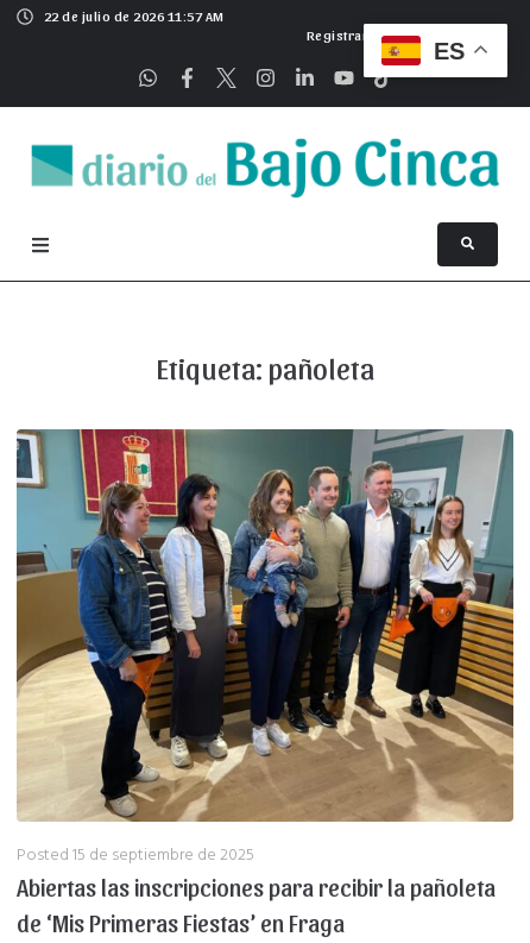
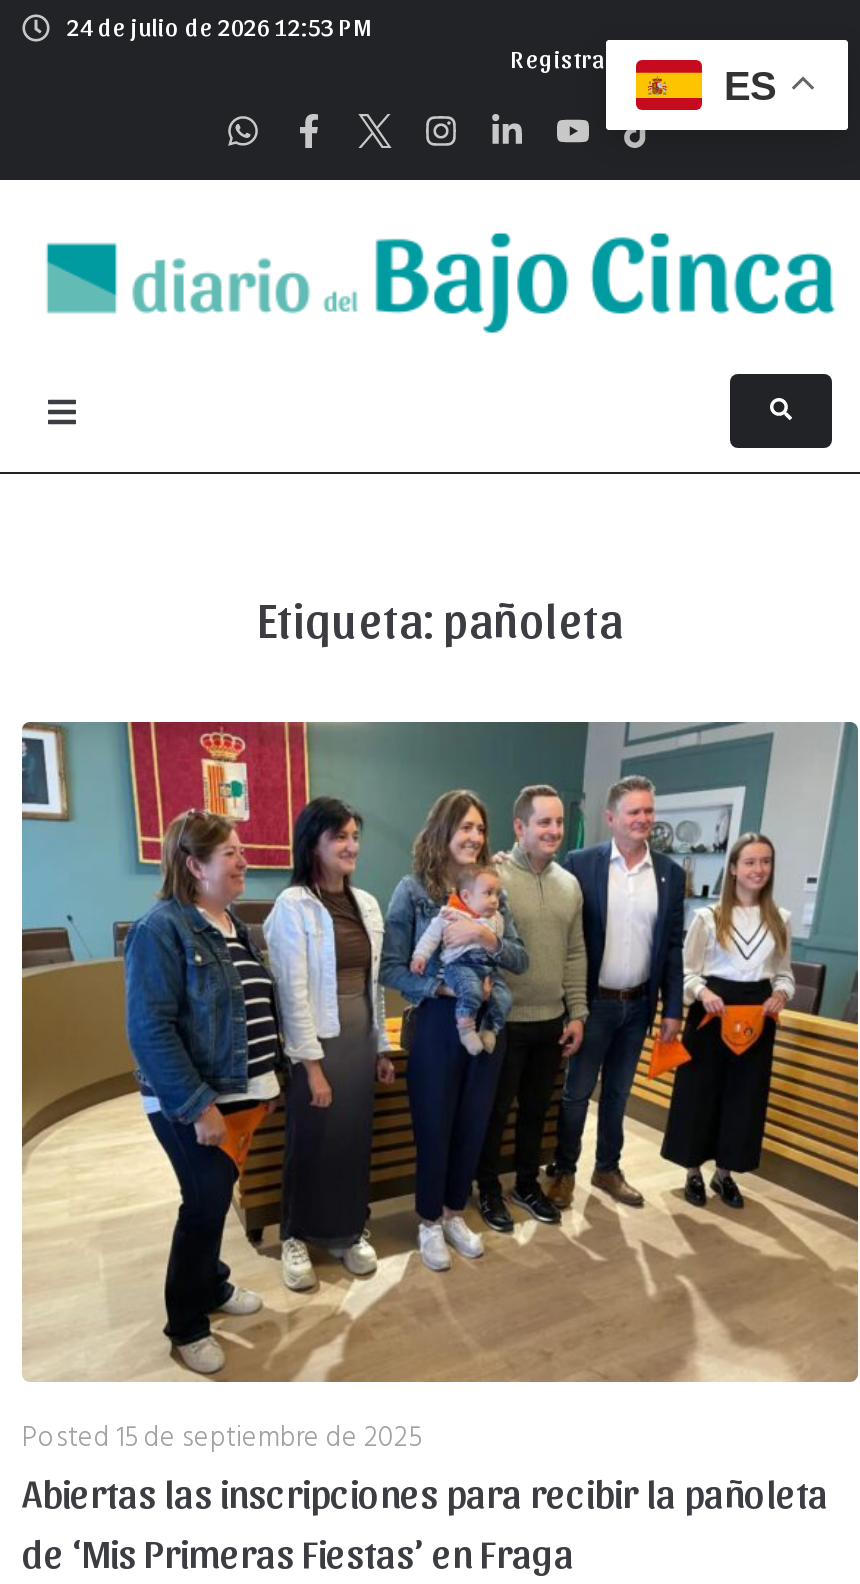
[43,7,224,24] 22 de julio de 2026 11:57 AM -> [67,12,373,40] 24 de julio de 2026 12:53 PM

